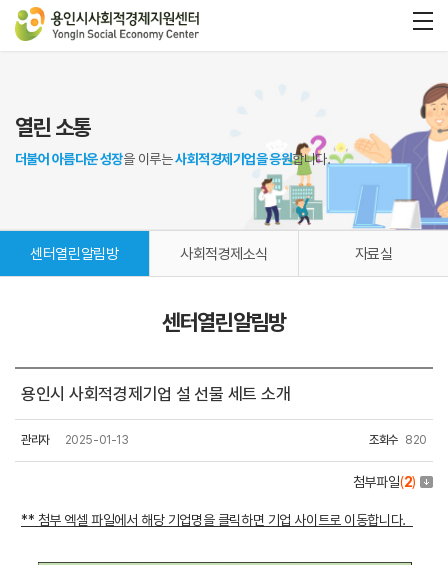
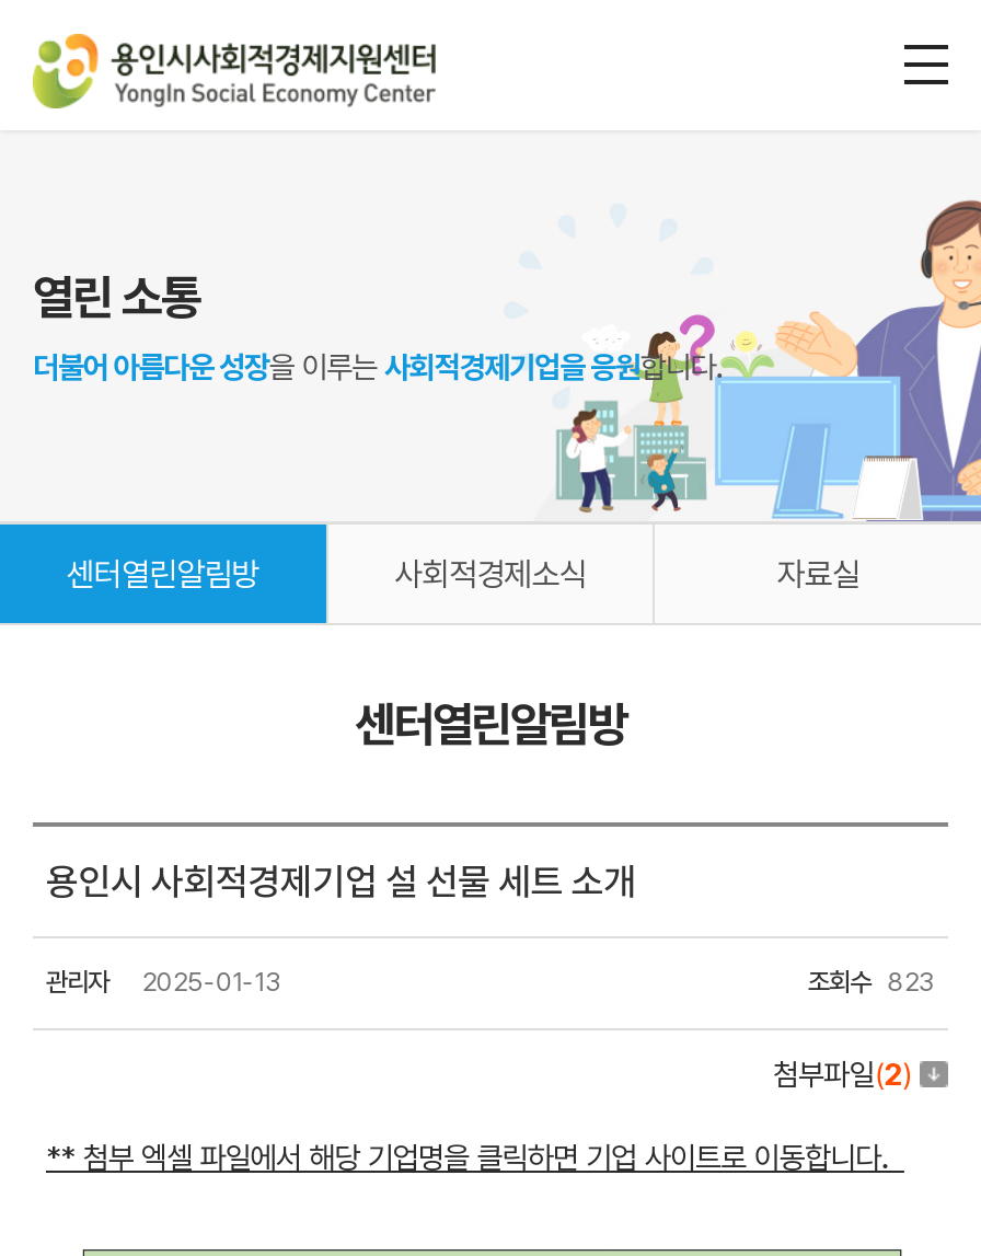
[369,433,427,447] 조회수 820 -> [808,967,935,998] 조회수 823

